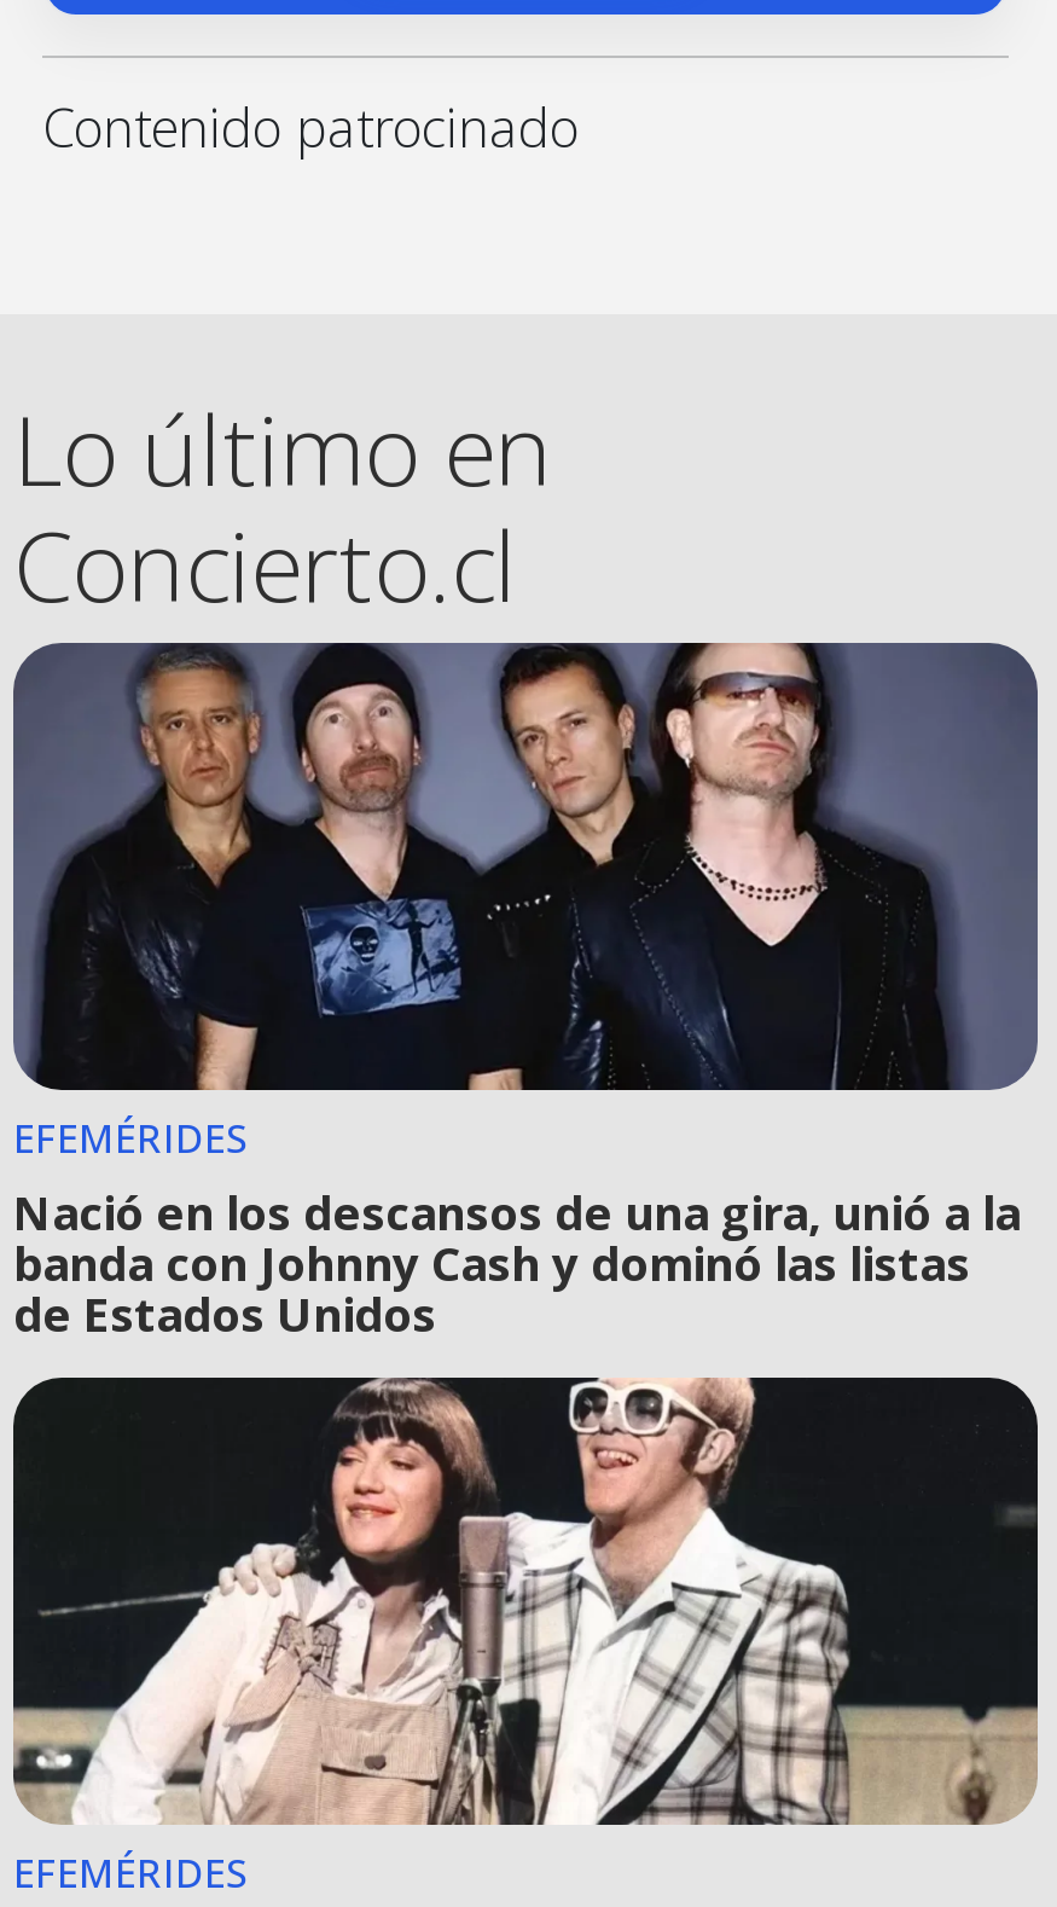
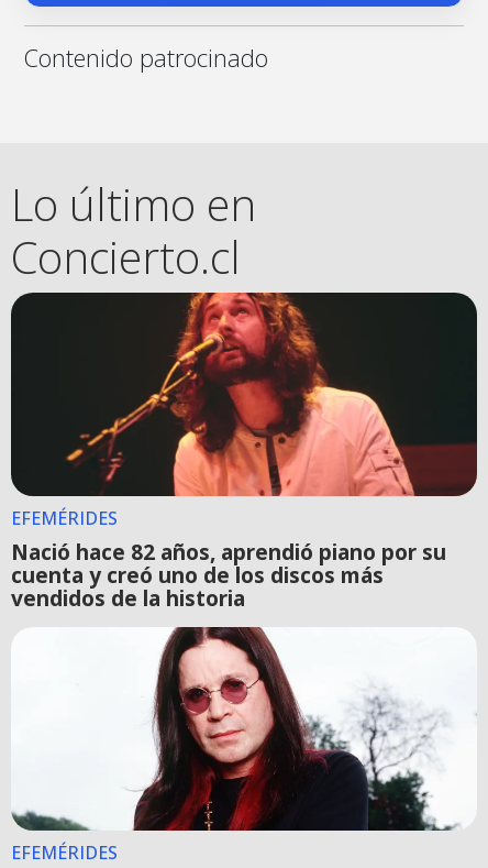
[11,641,1038,1347] [image] | Nació en los descansos de una gira, unió a la | banda con Johnny Cash y dominó las listas | de Estados Unidos -> [10,292,477,613] [image] | Nació hace 82 años, aprendió piano por su | cuenta y creó uno de los discos más | vendidos de la historia
[11,1375,1040,1827] [image] -> [11,626,477,832] [image]

